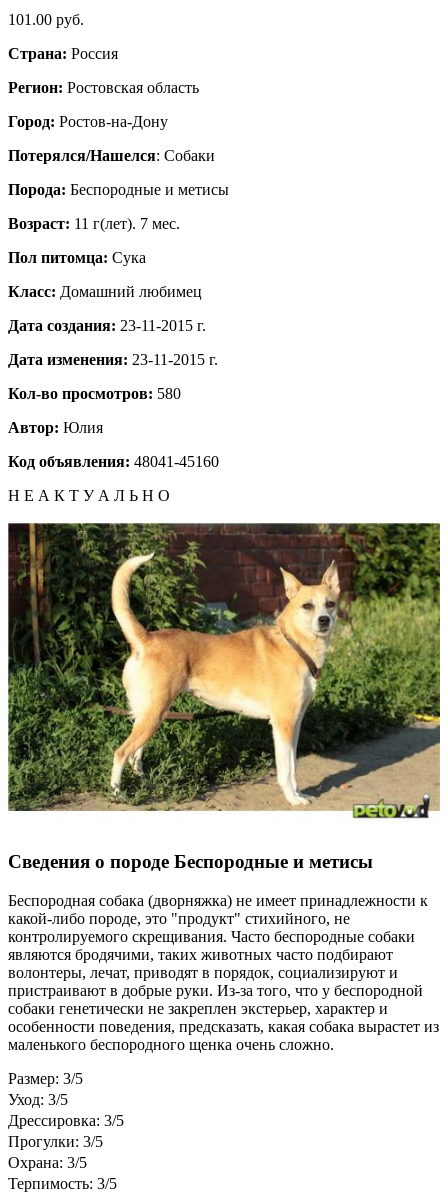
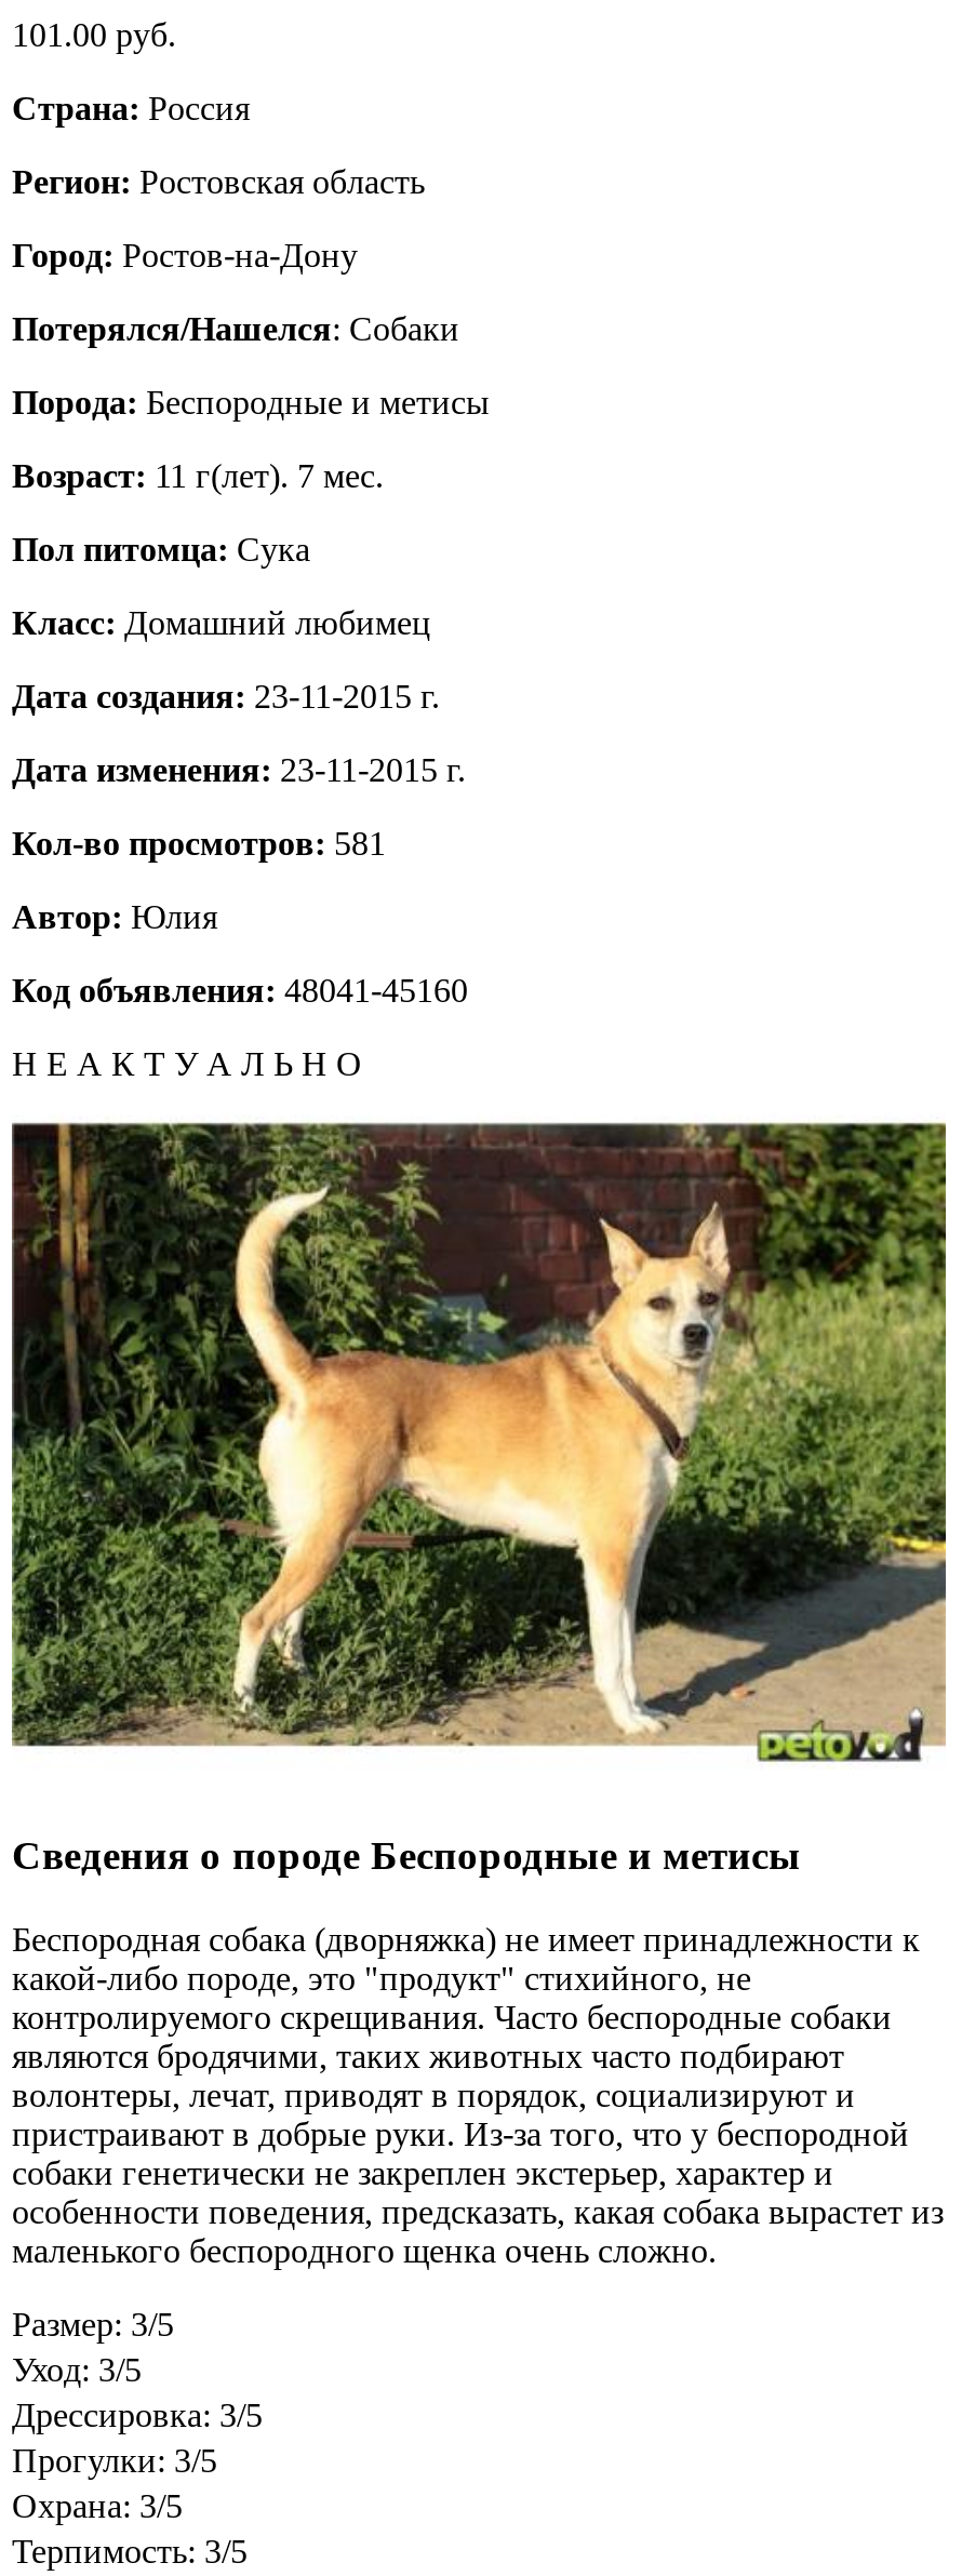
[8,385,181,402] Кол-во просмотров: 580 -> [12,824,386,861] Кол-во просмотров: 581

